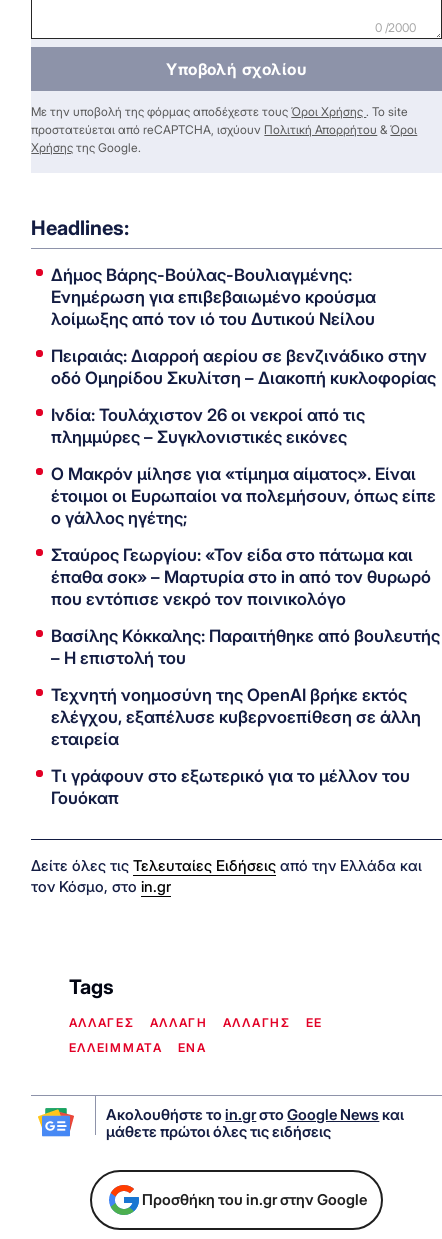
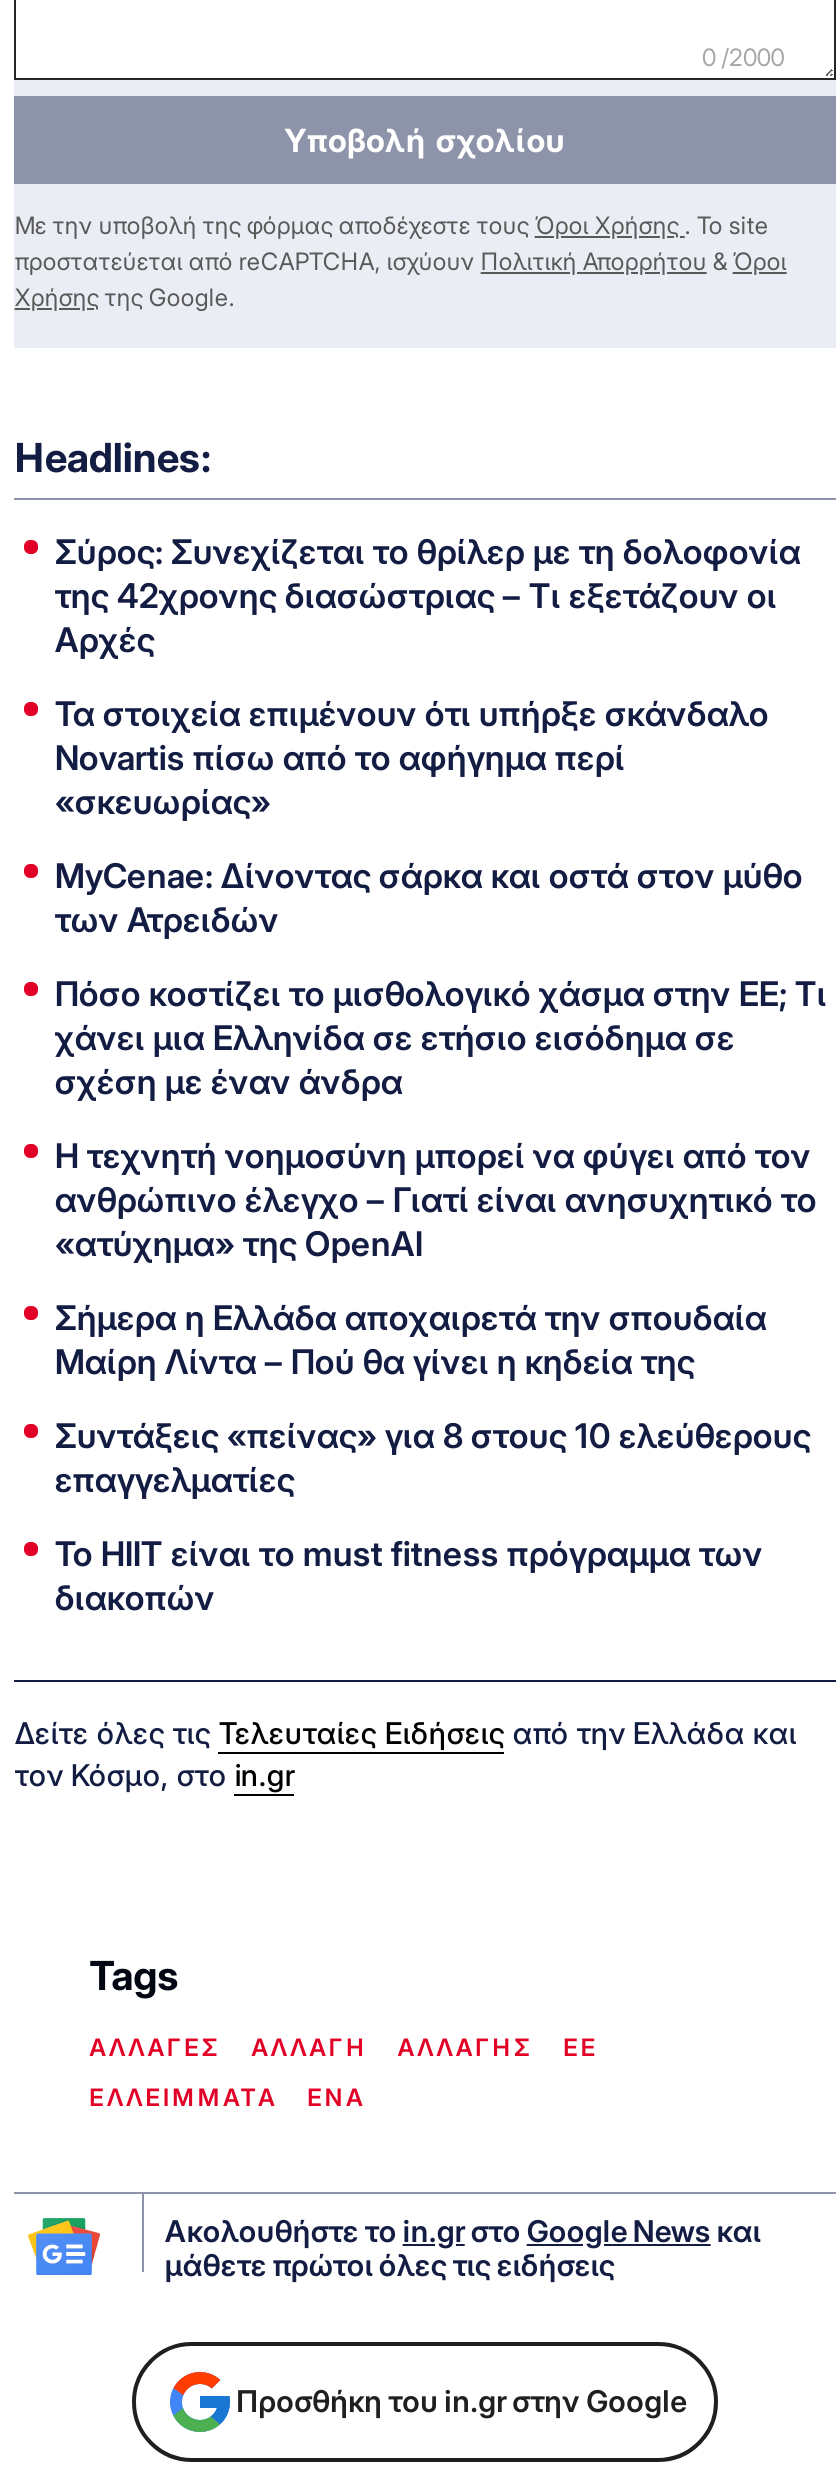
[51,265,376,329] Δήμος Βάρης-Βούλας-Βουλιαγμένης: | Ενημέρωση για επιβεβαιωμένο κρούσμα | λοίμωξης από τον ιό του Δυτικού Νείλου -> [55,531,801,659] Σύρος: Συνεχίζεται το θρίλερ με τη δολοφονία | της 42χρονης διασώστριας – Τι εξετάζουν οι | Αρχές
[51,346,436,388] Πειραιάς: Διαρροή αερίου σε βενζινάδικο στην | οδό Ομηρίδου Σκυλίτση – Διακοπή κυκλοφορίας -> [55,693,769,821] Τα στοιχεία επιμένουν ότι υπήρξε σκάνδαλο | Novartis πίσω από το αφήγημα περί | «σκευωρίας»
[51,405,365,447] Ινδία: Τουλάχιστον 26 οι νεκροί από τις | πλημμύρες – Συγκλονιστικές εικόνες -> [55,855,803,939] MyCenae: Δίνοντας σάρκα και οστά στον μύθο | των Ατρειδών
[51,464,436,528] Ο Μακρόν μίλησε για «τίμημα αίματος». Είναι | έτοιμοι οι Ευρωπαίοι να πολεμήσουν, όπως είπε | ο γάλλος ηγέτης; -> [55,973,827,1101] Πόσο κοστίζει το μισθολογικό χάσμα στην ΕΕ; Τι | χάνει μια Ελληνίδα σε ετήσιο εισόδημα σε | σχέση με έναν άνδρα
[51,545,431,609] Σταύρος Γεωργίου: «Τον είδα στο πάτωμα και | έπαθα σοκ» – Μαρτυρία στο in από τον θυρωρό | που εντόπισε νεκρό τον ποινικολόγο -> [55,1135,817,1263] Η τεχνητή νοημοσύνη μπορεί να φύγει από τον | ανθρώπινο έλεγχο – Γιατί είναι ανησυχητικό το | «ατύχημα» της OpenAI
[51,626,440,668] Βασίλης Κόκκαλης: Παραιτήθηκε από βουλευτής | – Η επιστολή του -> [55,1297,767,1381] Σήμερα η Ελλάδα αποχαιρετά την σπουδαία | Μαίρη Λίντα – Πού θα γίνει η κηδεία της
[51,685,421,749] Τεχνητή νοημοσύνη της OpenAI βρήκε εκτός | ελέγχου, εξαπέλυσε κυβερνοεπίθεση σε άλλη | εταιρεία -> [55,1415,811,1499] Συντάξεις «πείνας» για 8 στους 10 ελεύθερους | επαγγελματίες
[51,766,410,808] Τι γράφουν στο εξωτερικό για το μέλλον του | Γουόκαπ -> [55,1533,763,1617] Το HIIT είναι το must fitness πρόγραμμα των | διακοπών

